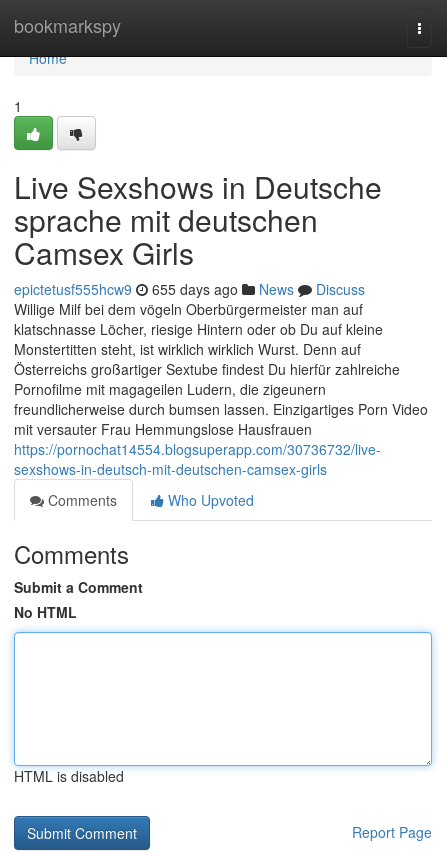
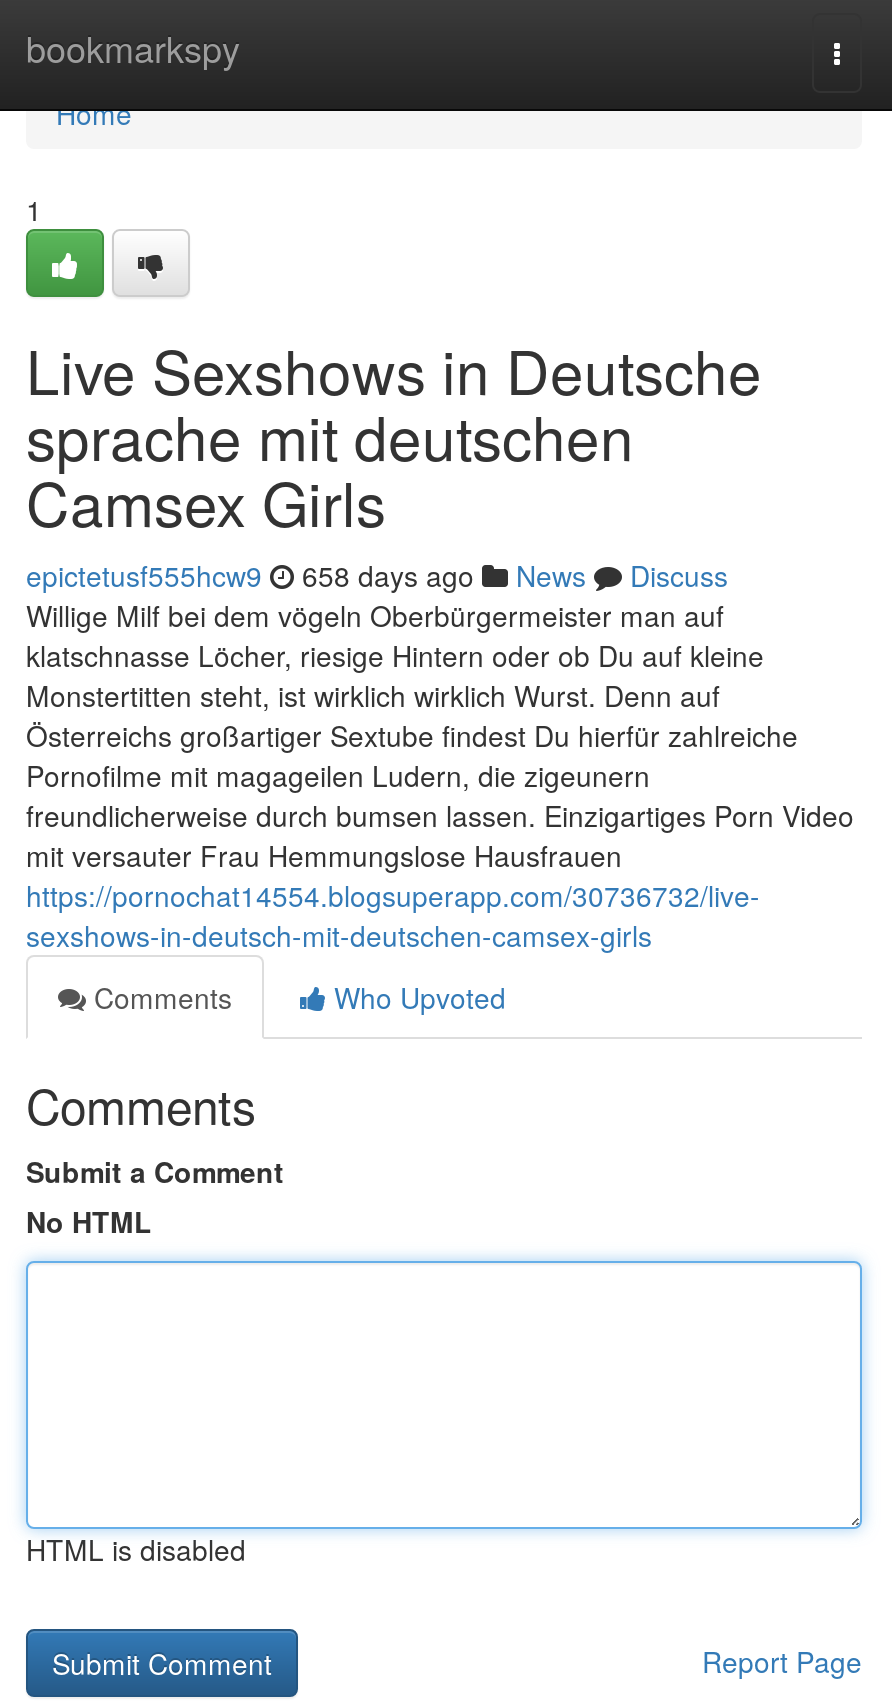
[14,279,365,299] epictetusf555hcw9 655 days ago News Discuss -> [26,555,728,595] epictetusf555hcw9 658 days ago News Discuss

